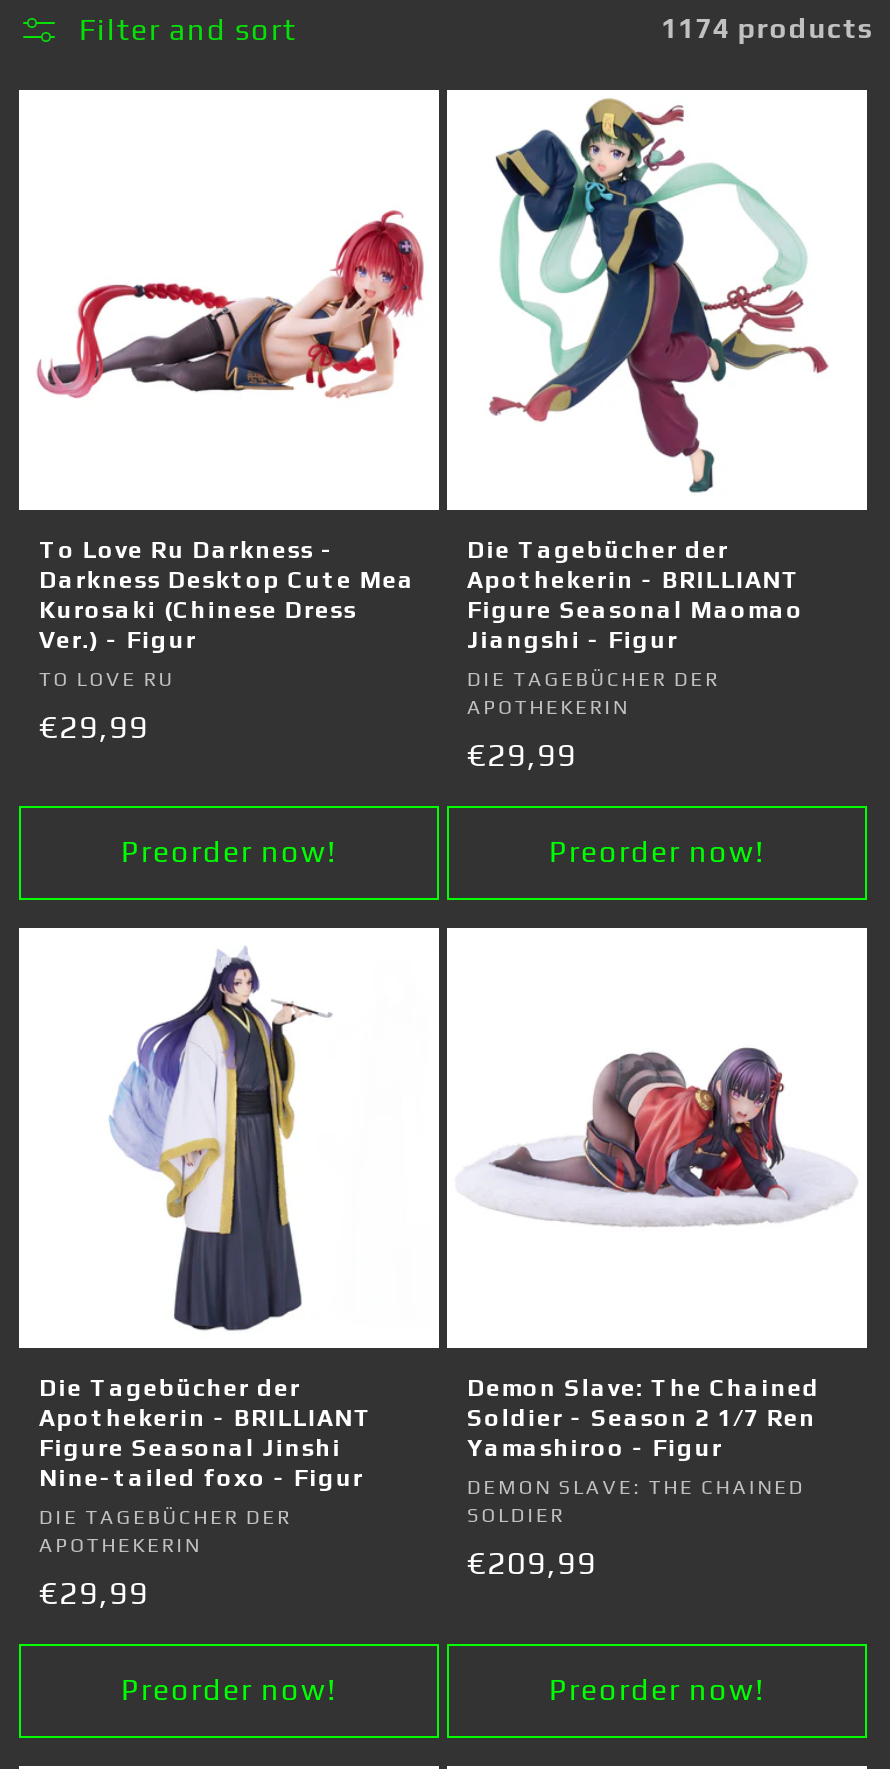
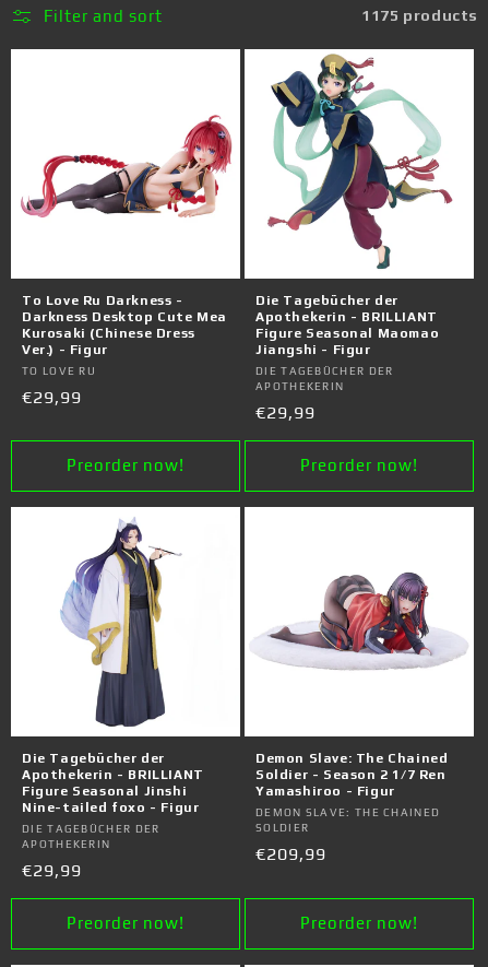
[661,13,875,45] 1174 products -> [362,7,478,25] 1175 products

